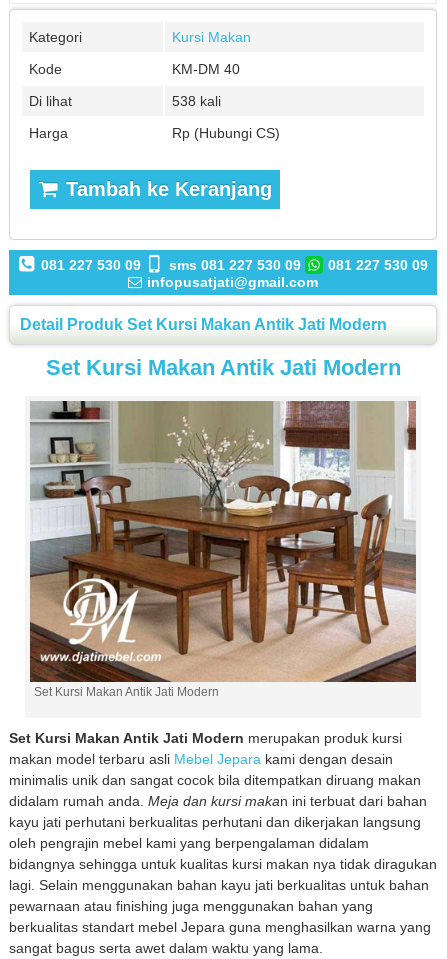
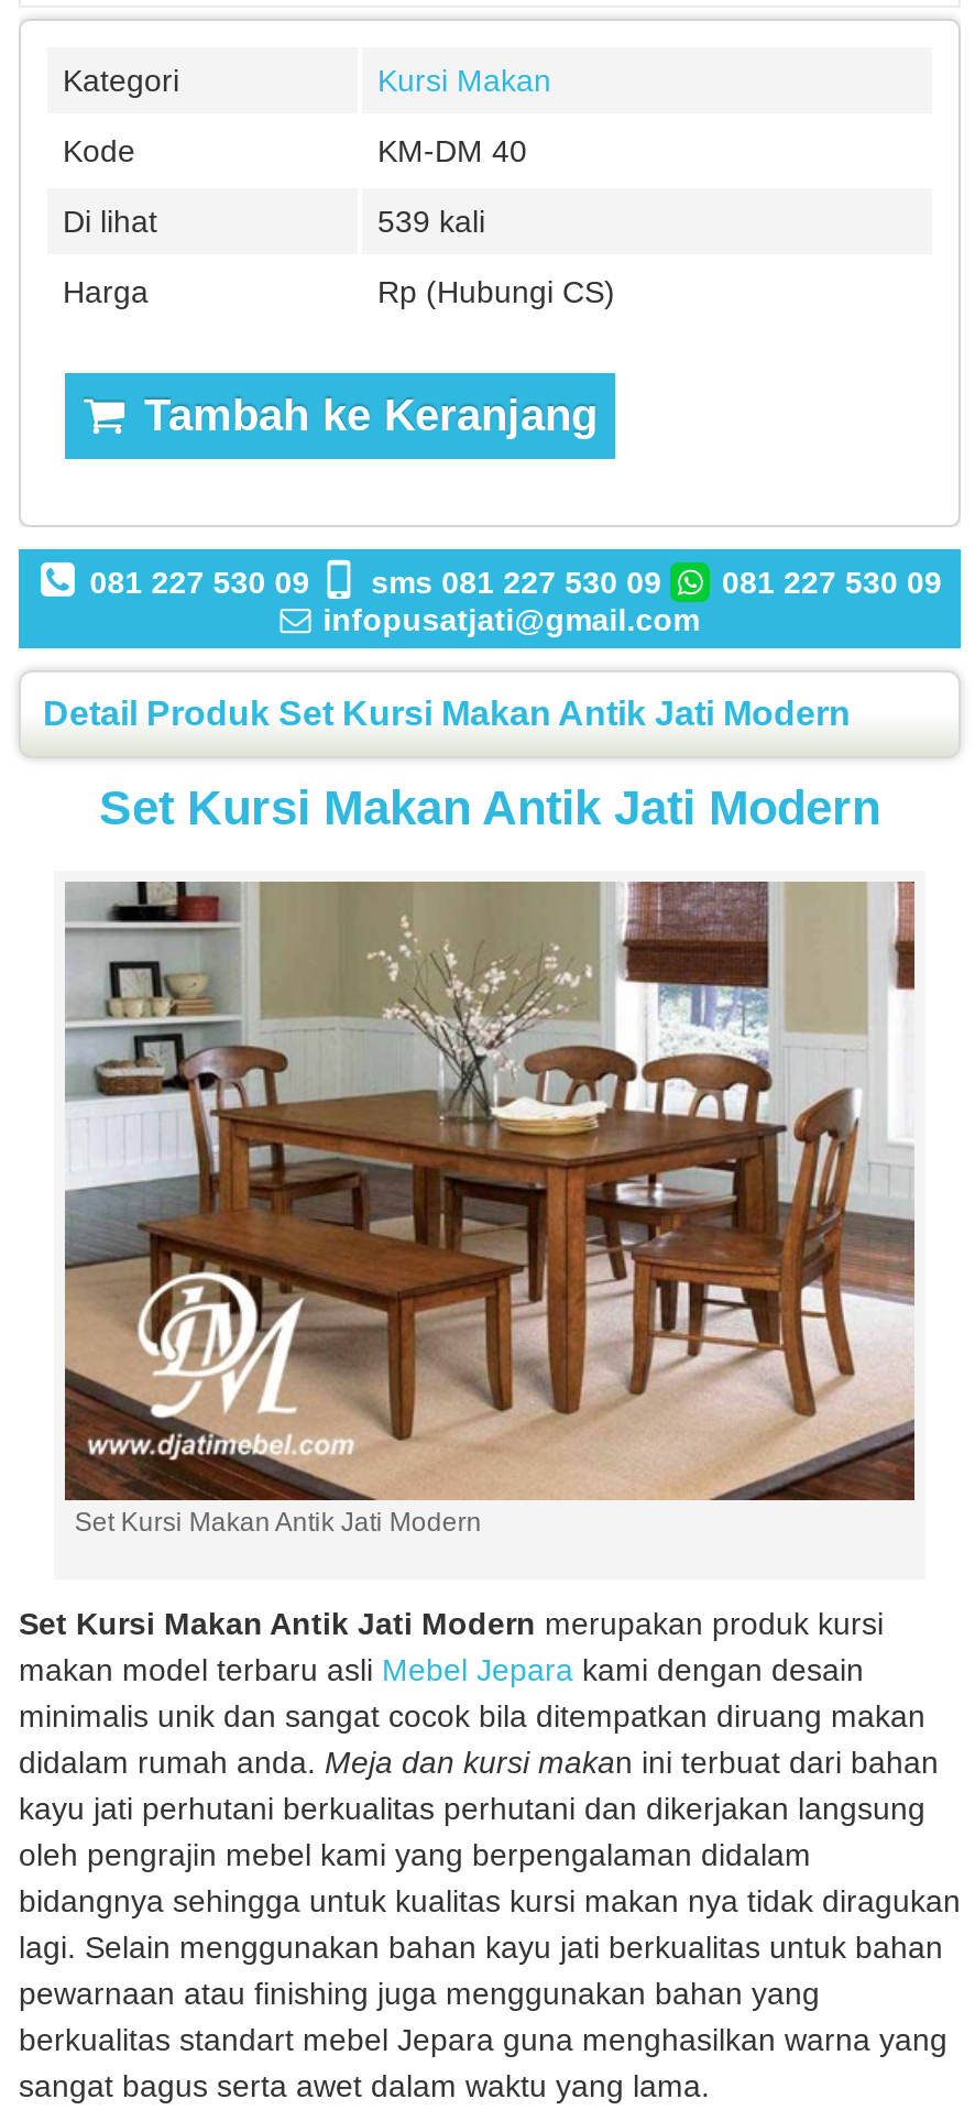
[172,93,221,109] 538 kali -> [377,204,485,239] 539 kali

